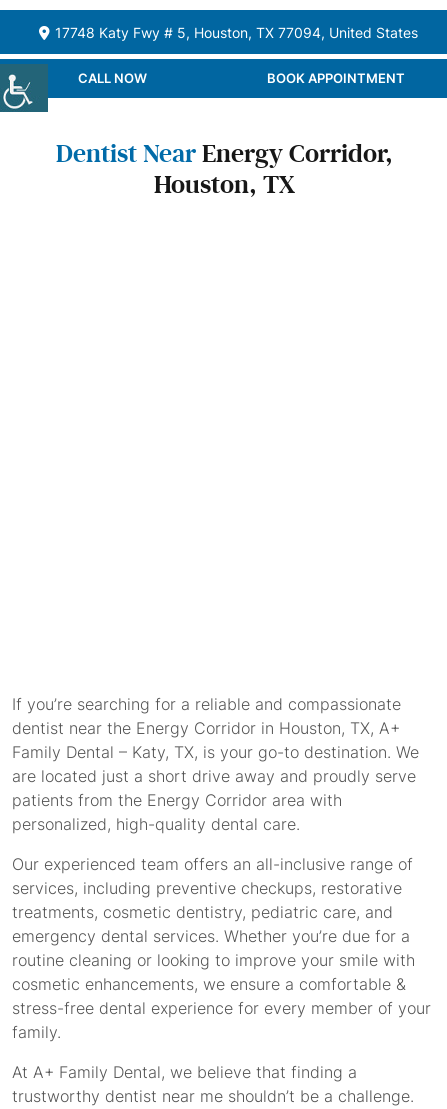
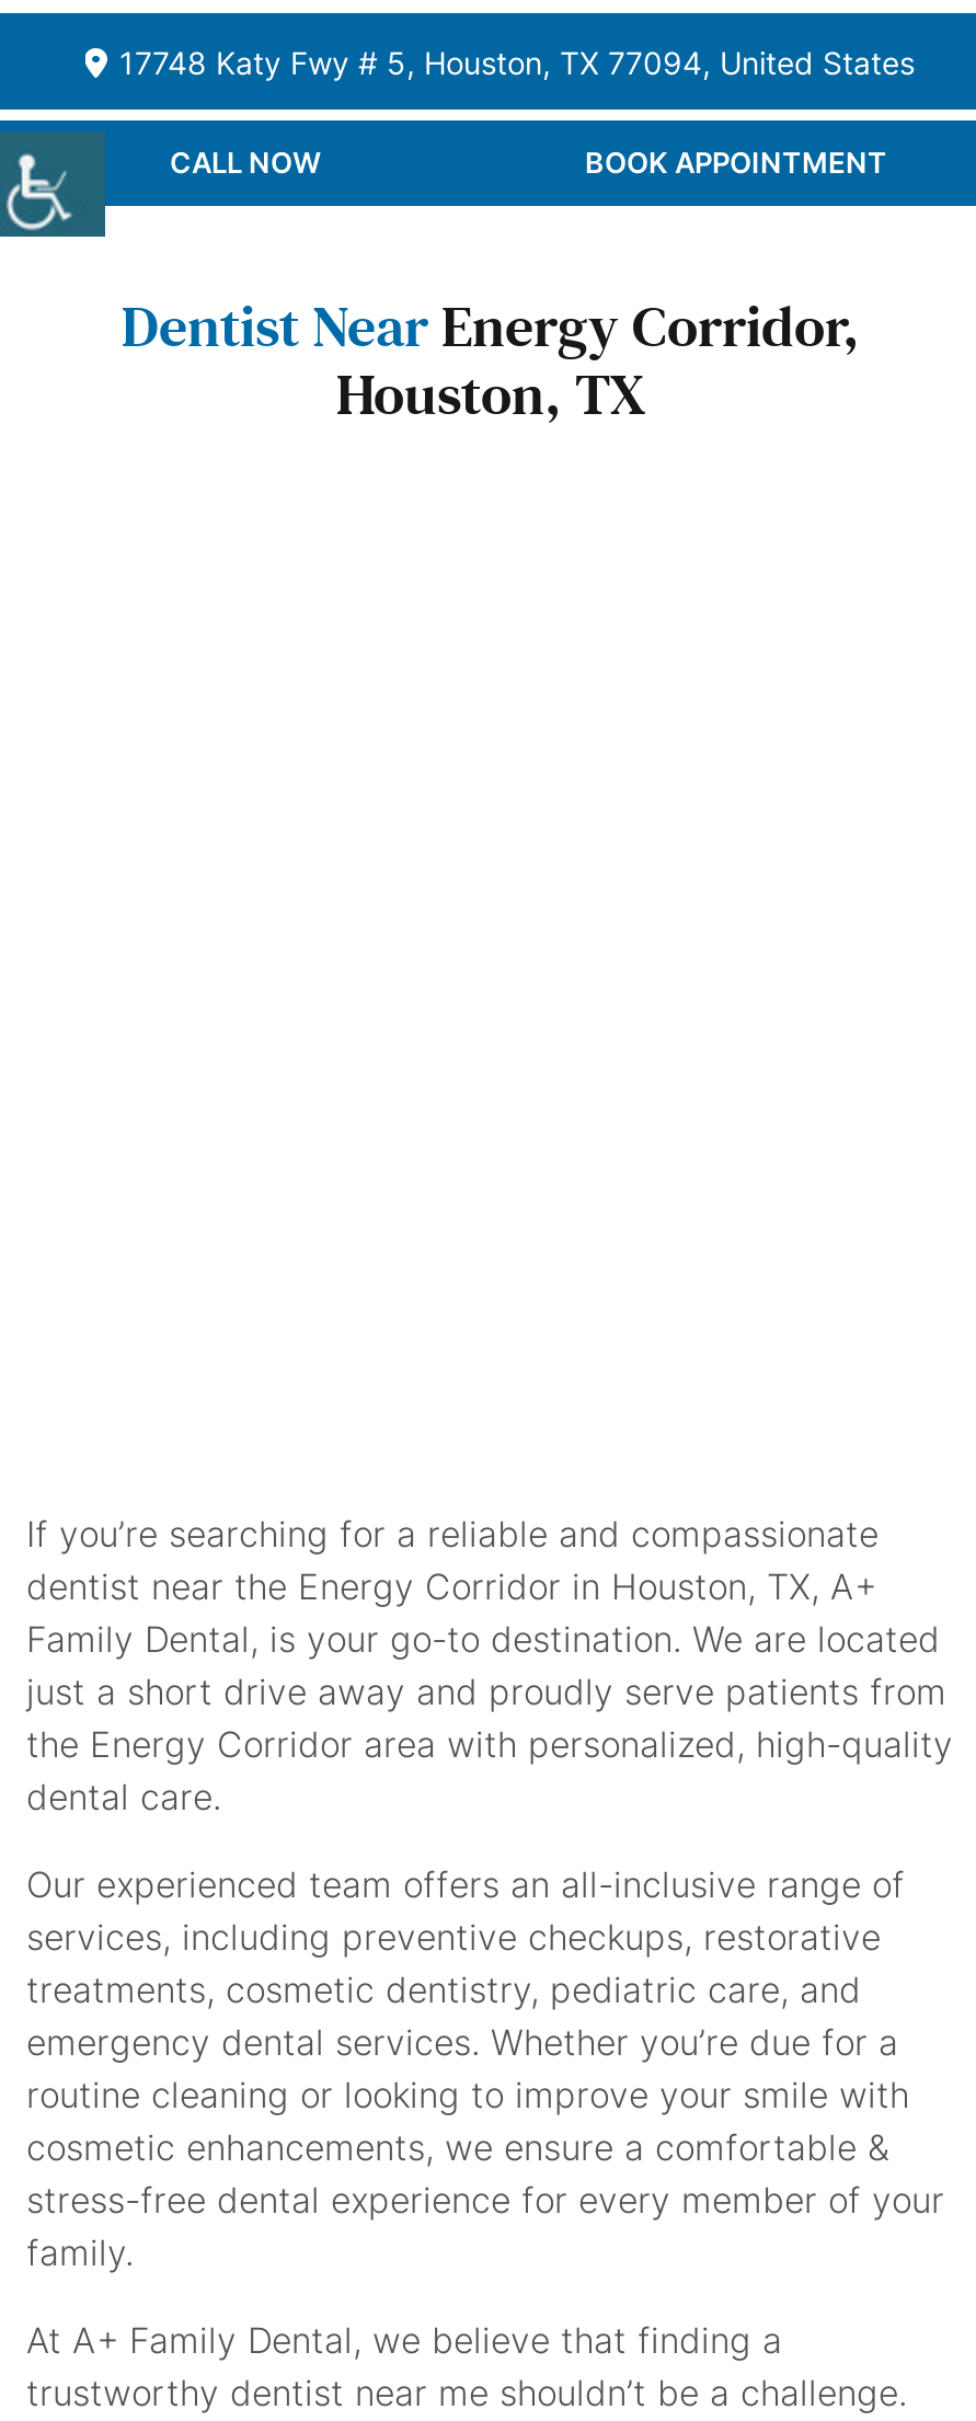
[12,742,419,834] Family Dental – Katy, TX, is your go-to destination. We | are located just a short drive away and proudly serve | patients from the Energy Corridor area with | personalized, high-quality dental care. -> [26,1617,953,1818] Family Dental, is your go-to destination. We are located | just a short drive away and proudly serve patients from | the Energy Corridor area with personalized, high-quality | dental care.

